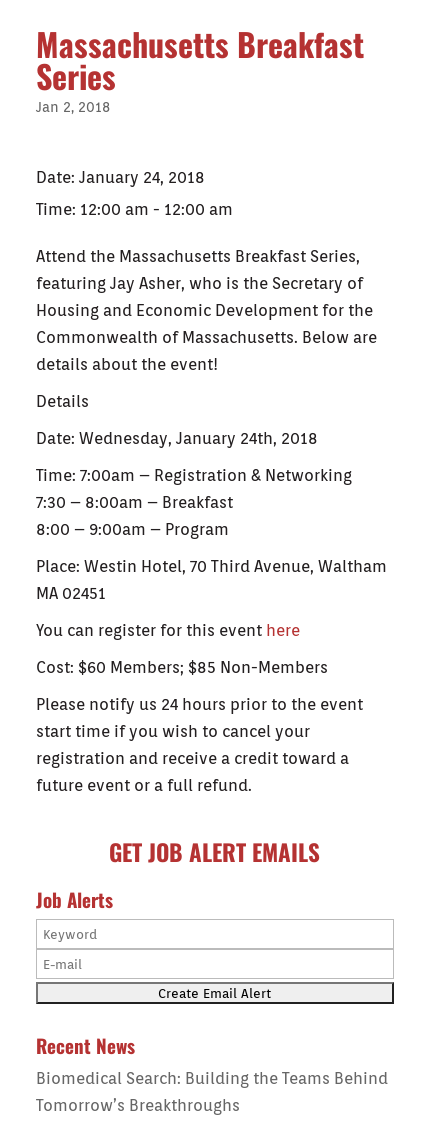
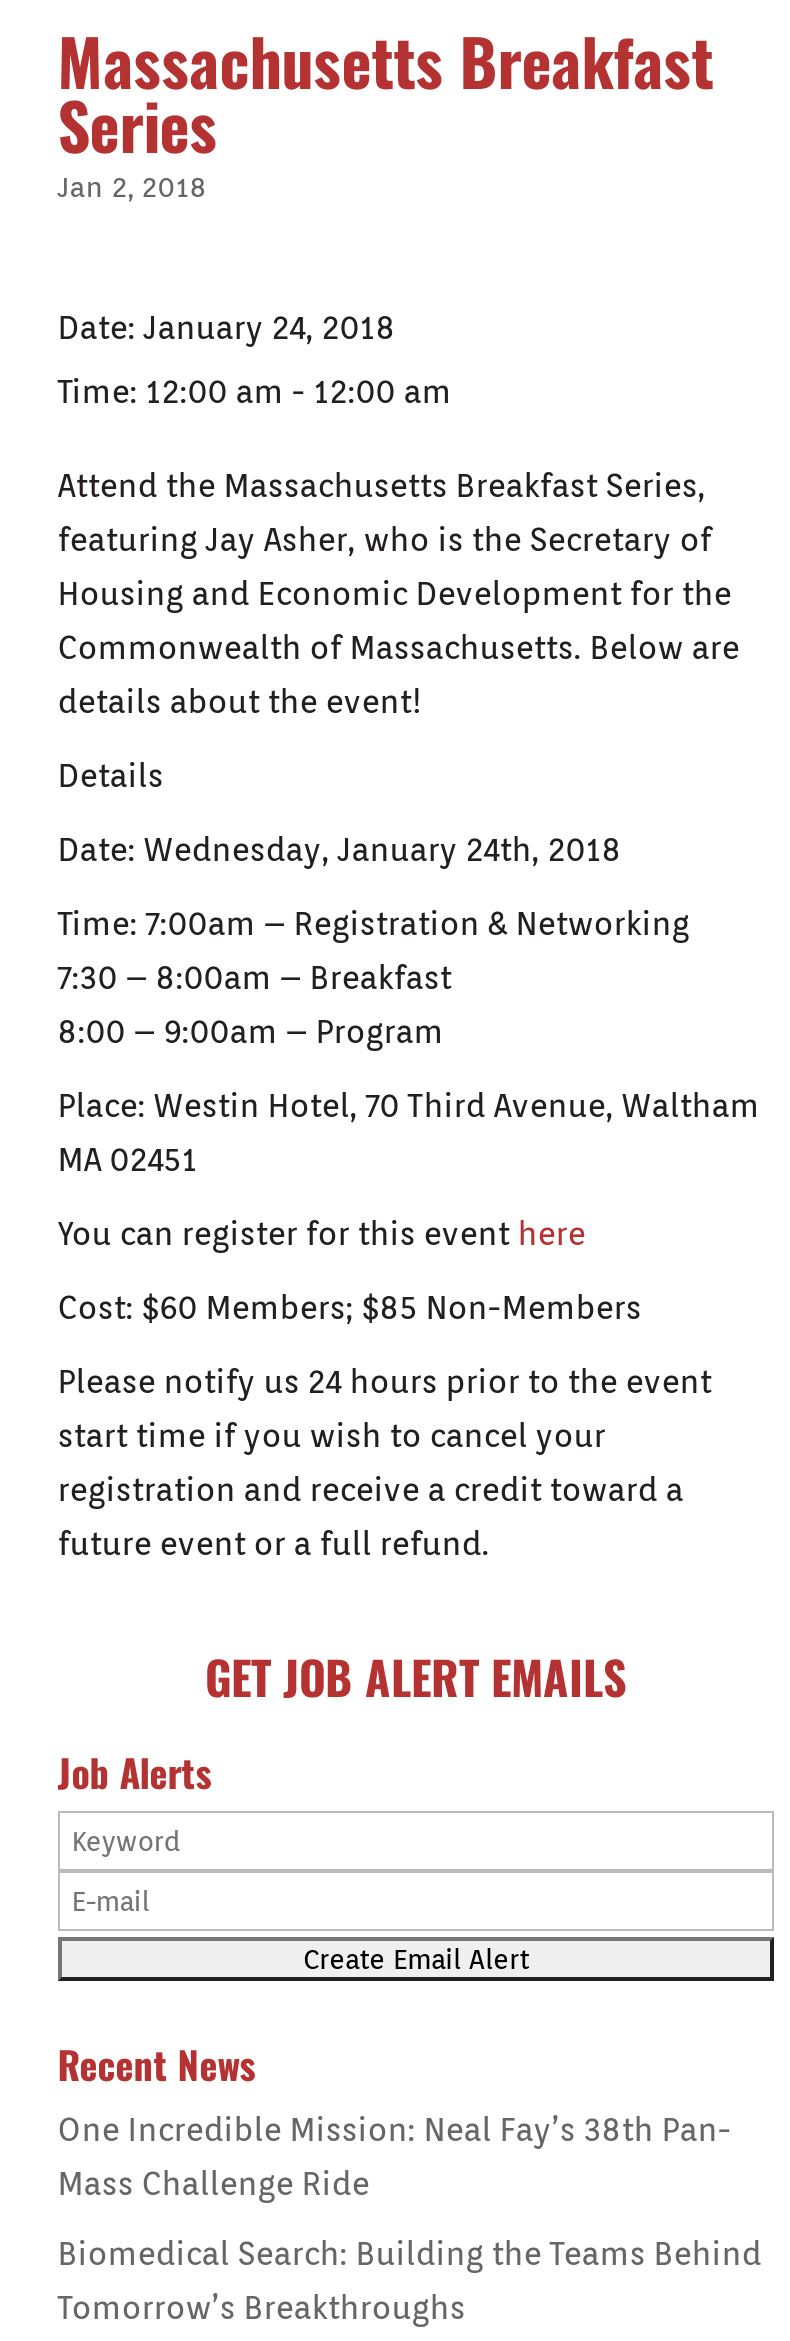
none -> [58,2111,732,2203] One Incredible Mission: Neal Fay’s 38th Pan- | Mass Challenge Ride

